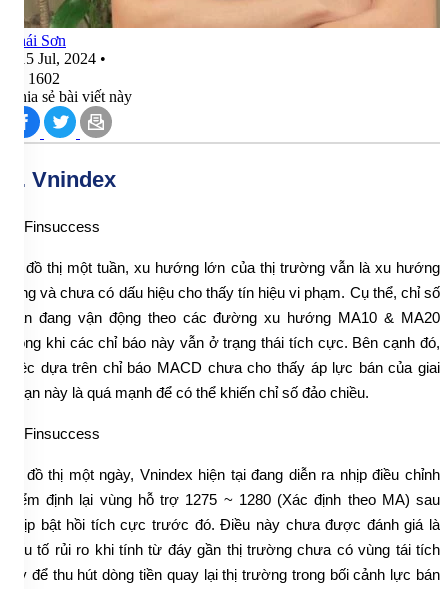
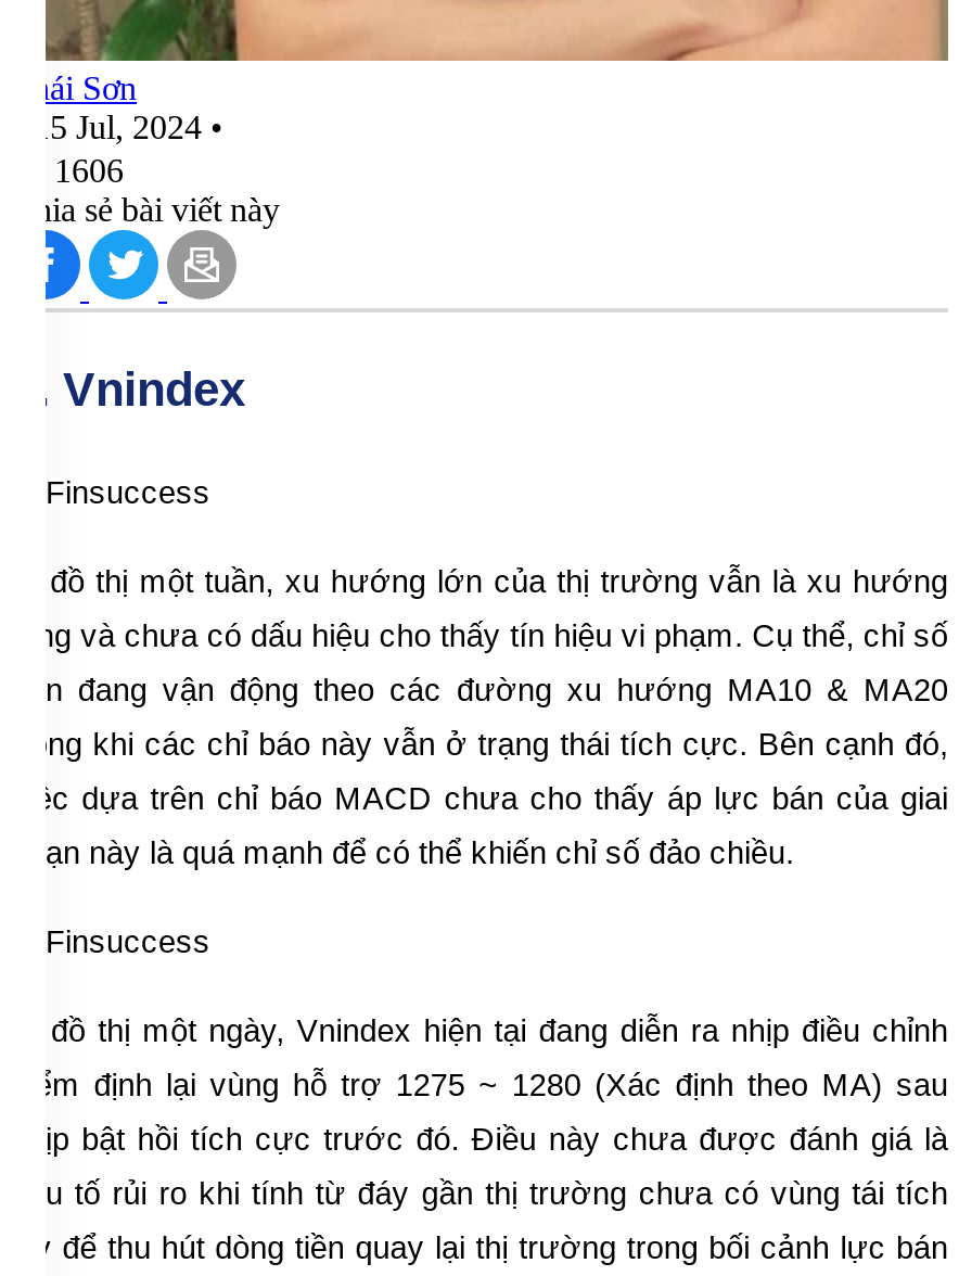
[28,70,60,87] 1602 -> [54,152,124,189] 1606

